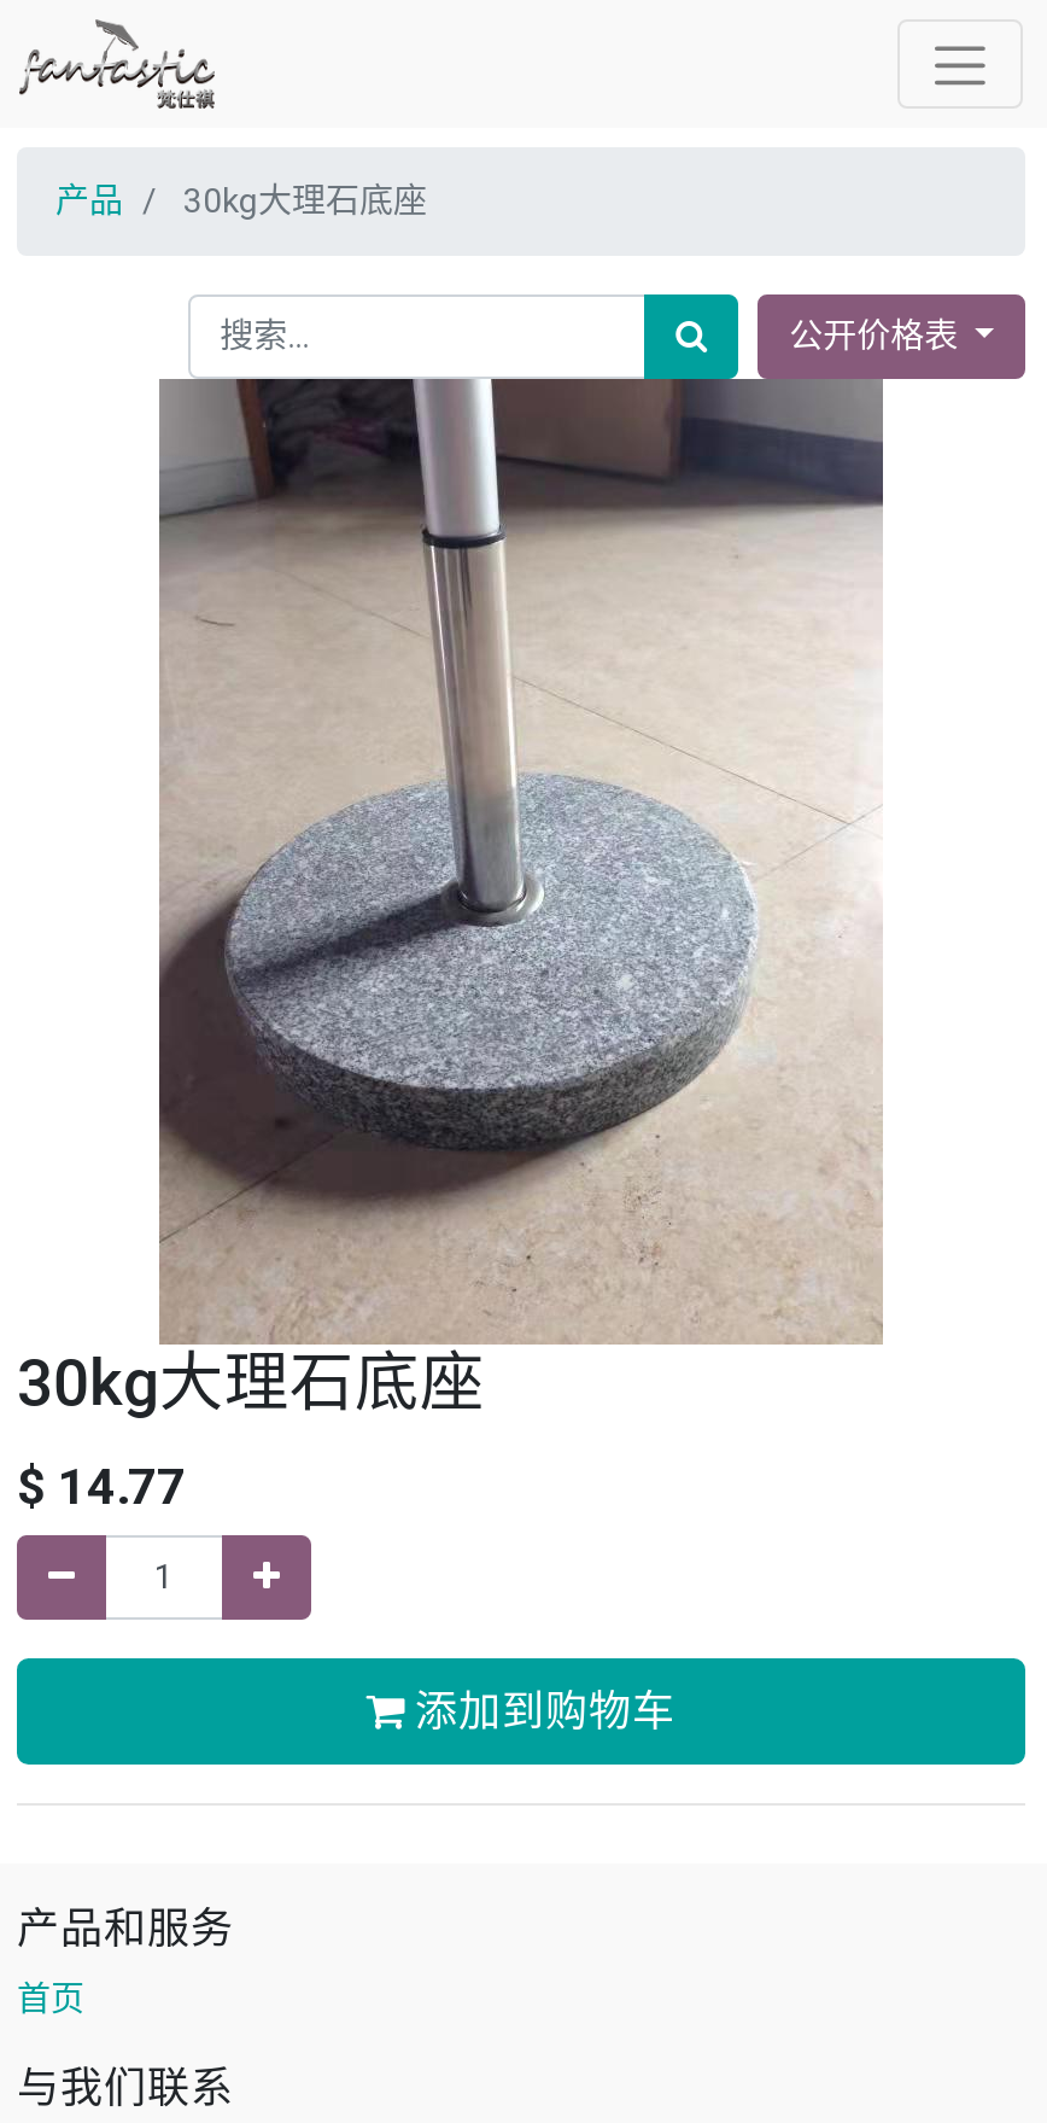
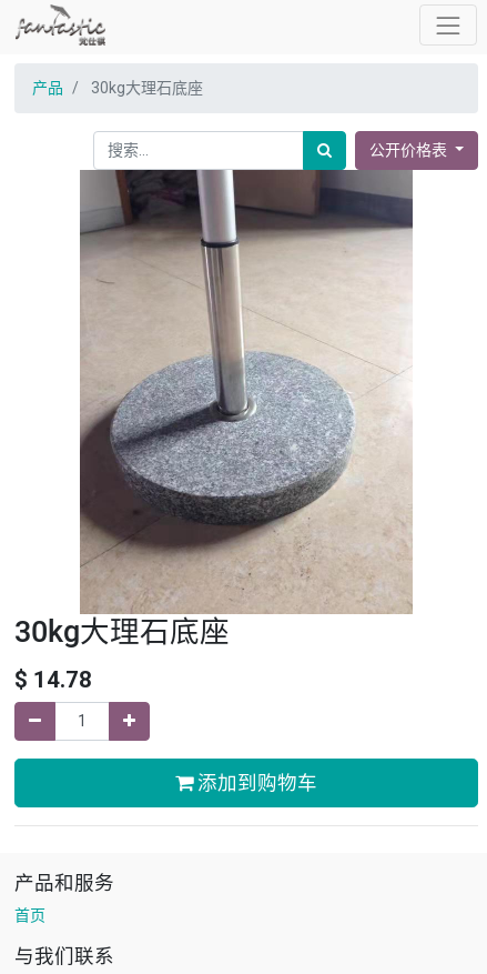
[17,1458,186,1516] $14.77 -> [14,666,92,693] $14.78

